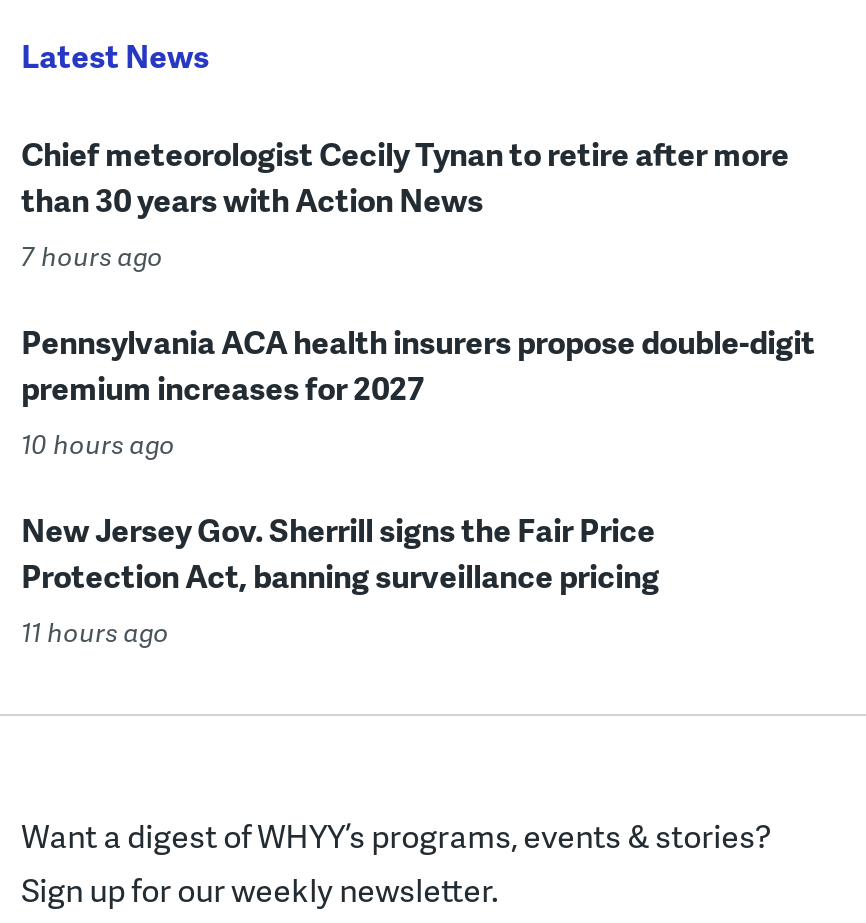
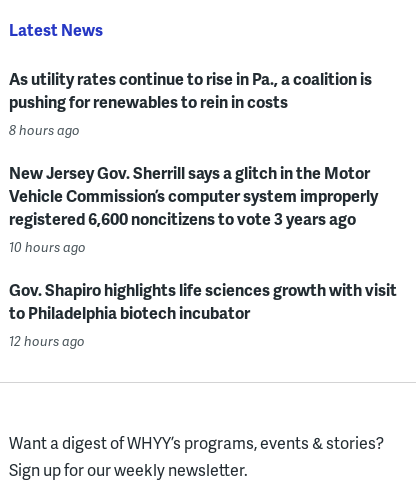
[21,131,789,275] Chief meteorologist Cecily Tynan to retire after more | than 30 years with Action News | 7 hours ago -> [9,67,372,139] As utility rates continue to rise in Pa., a coalition is | pushing for renewables to rein in costs | 8 hours ago
[21,319,815,411] Pennsylvania ACA health insurers propose double-digit | premium increases for 2027 -> [9,161,378,230] New Jersey Gov. Sherrill says a glitch in the Motor | Vehicle Commission’s computer system improperly | registered 6,600 noncitizens to vote 3 years ago
[21,507,659,651] New Jersey Gov. Sherrill signs the Fair Price | Protection Act, banning surveillance pricing | 11 hours ago -> [9,278,397,350] Gov. Shapiro highlights life sciences growth with visit | to Philadelphia biotech incubator | 12 hours ago

